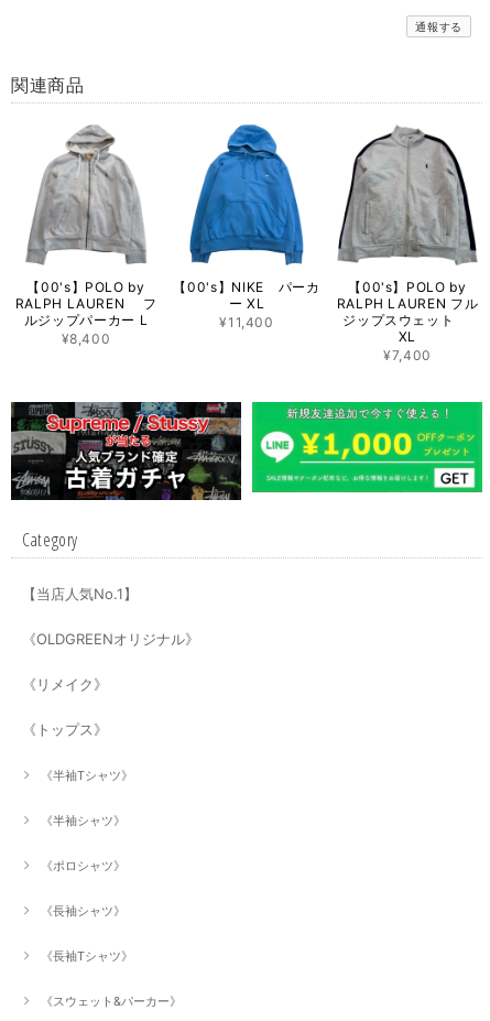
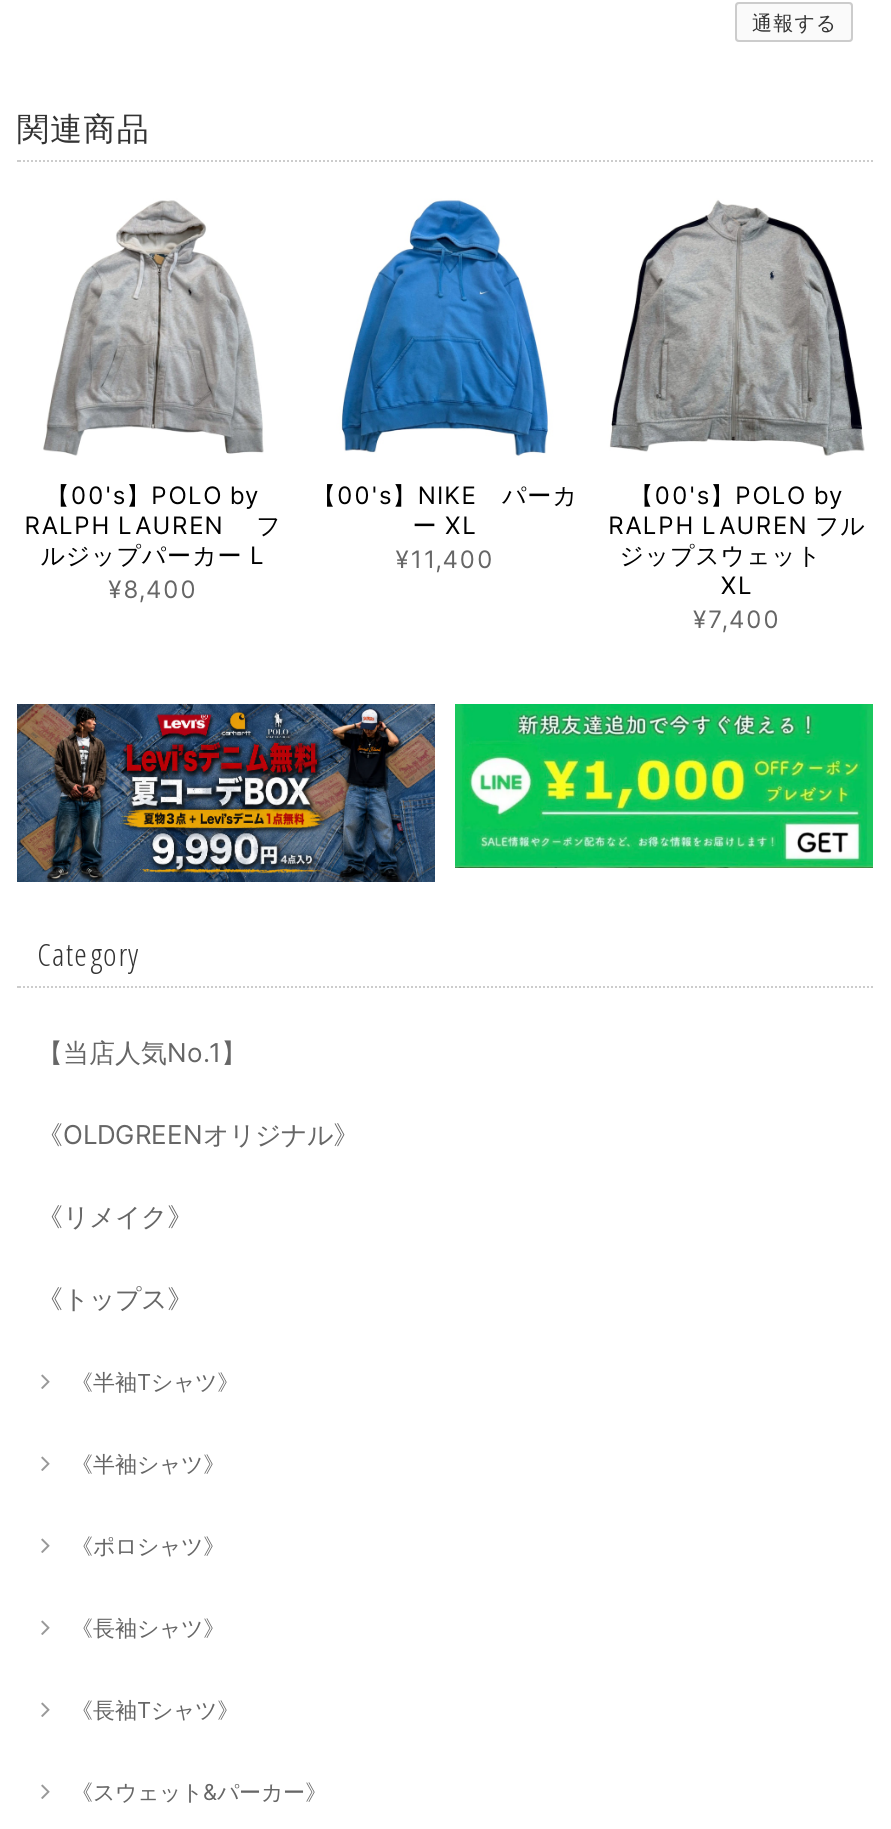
[10,401,242,501] [image] -> [15,702,437,884] [image]

